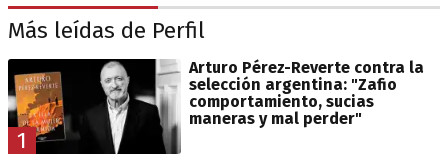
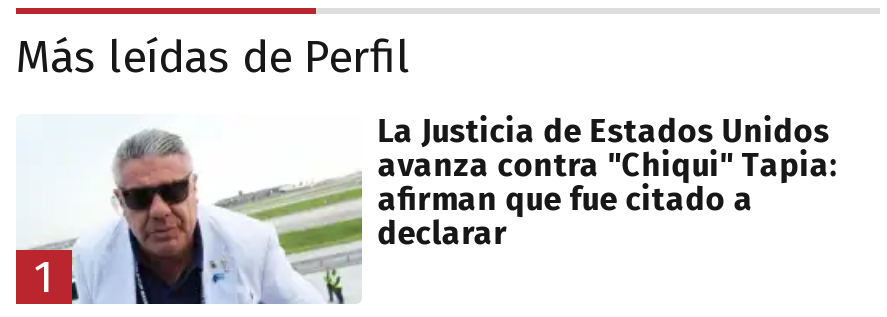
[7,58,424,155] [image] | Arturo Pérez-Reverte contra la | selección argentina: "Zafio | comportamiento, sucias | maneras y mal perder" -> [16,112,838,306] [image] | La Justicia de Estados Unidos | avanza contra "Chiqui" Tapia: | afirman que fue citado a | declarar

